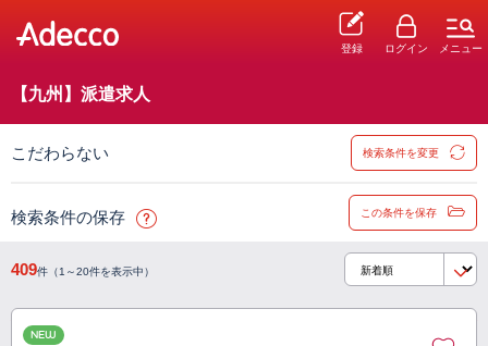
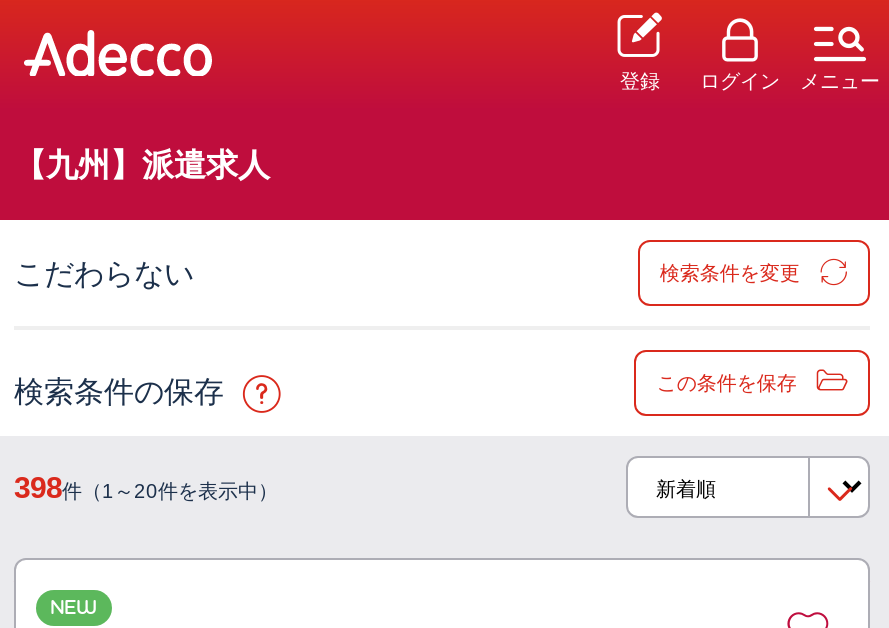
[11,260,155,278] 409件（1～20件を表示中） -> [14,470,278,504] 398件（1～20件を表示中）

